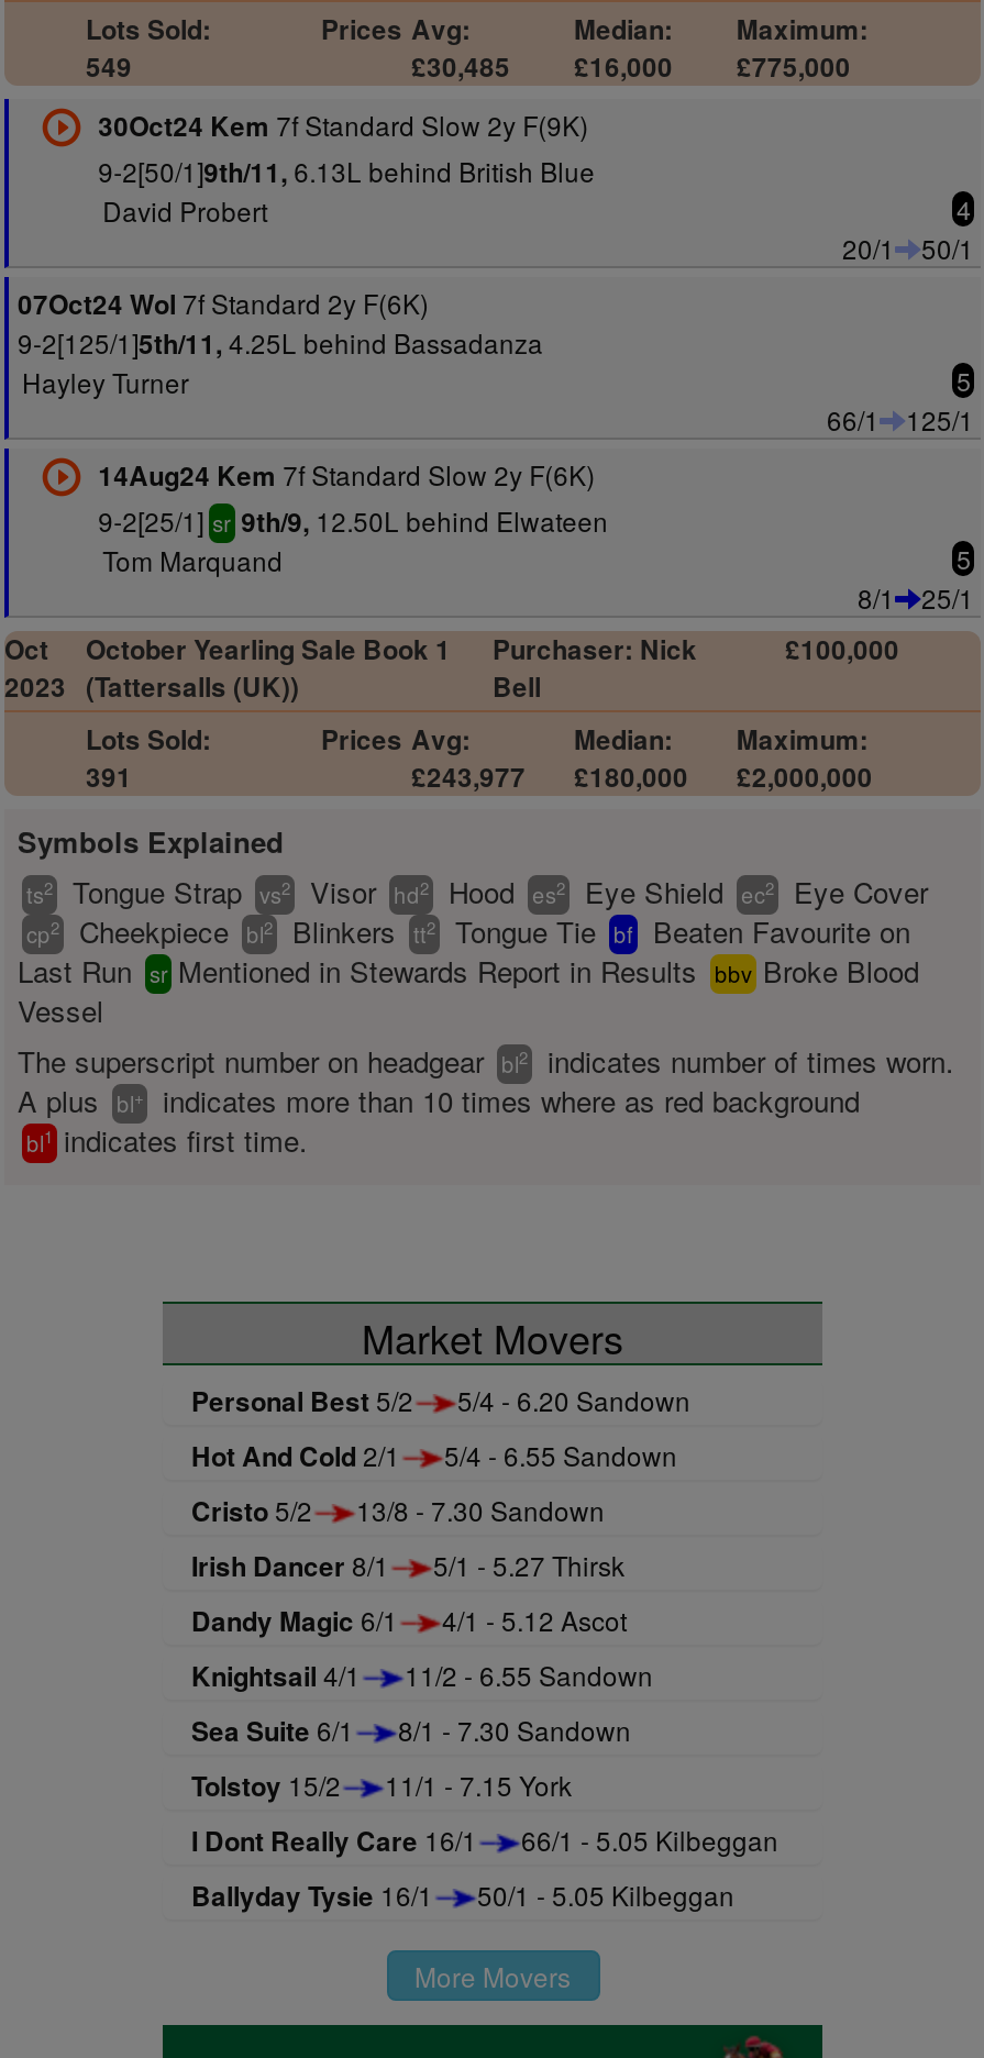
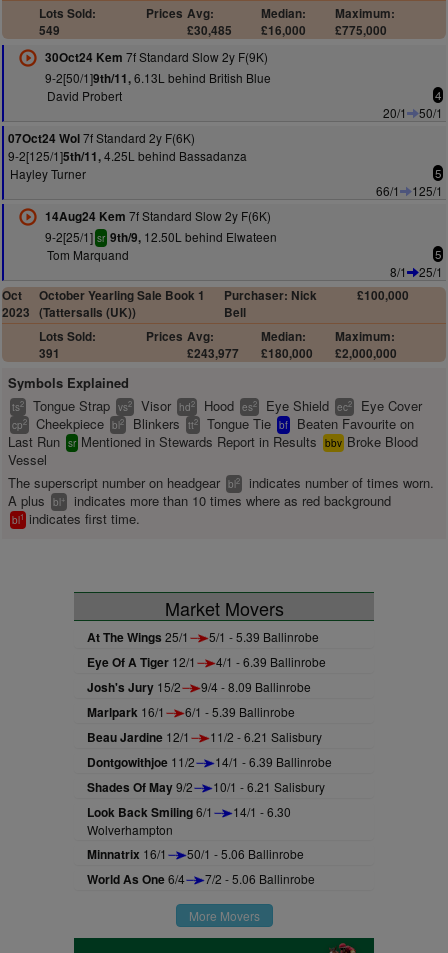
[191,1381,778,1915] Personal Best 5/2 | 5/4 - 6.20 Sandown | Hot And Cold 2/1 | 5/4 - 6.55 Sandown | Cristo 5/2 | 13/8 - 7.30 Sandown | Irish Dancer 8/1 | 5/1 - 5.27 Thirsk | Dandy Magic 6/1 | 4/1 - 5.12 Ascot | Knightsail 4/1 | 11/2 - 6.55 Sandown | Sea Suite 6/1 | 8/1 - 7.30 Sandown | Tolstoy 15/2 | 11/1 - 7.15 York | I Dont Really Care 16/1 | 66/1 - 5.05 Kilbeggan | Ballyday Tysie 16/1 | 50/1 - 5.05 Kilbeggan -> [87,628,332,888] At The Wings 25/1 | 5/1 - 5.39 Ballinrobe | Eye Of A Tiger 12/1 | 4/1 - 6.39 Ballinrobe | Josh's Jury 15/2 | 9/4 - 8.09 Ballinrobe | Marlpark 16/1 | 6/1 - 5.39 Ballinrobe | Beau Jardine 12/1 | 11/2 - 6.21 Salisbury | Dontgowithjoe 11/2 | 14/1 - 6.39 Ballinrobe | Shades Of May 9/2 | 10/1 - 6.21 Salisbury | Look Back Smiling6/1 | 14/1 - 6.30 | Wolverhampton | Minnatrix 16/1 | 50/1 - 5.06 Ballinrobe | World As One 6/4 | 7/2 - 5.06 Ballinrobe

